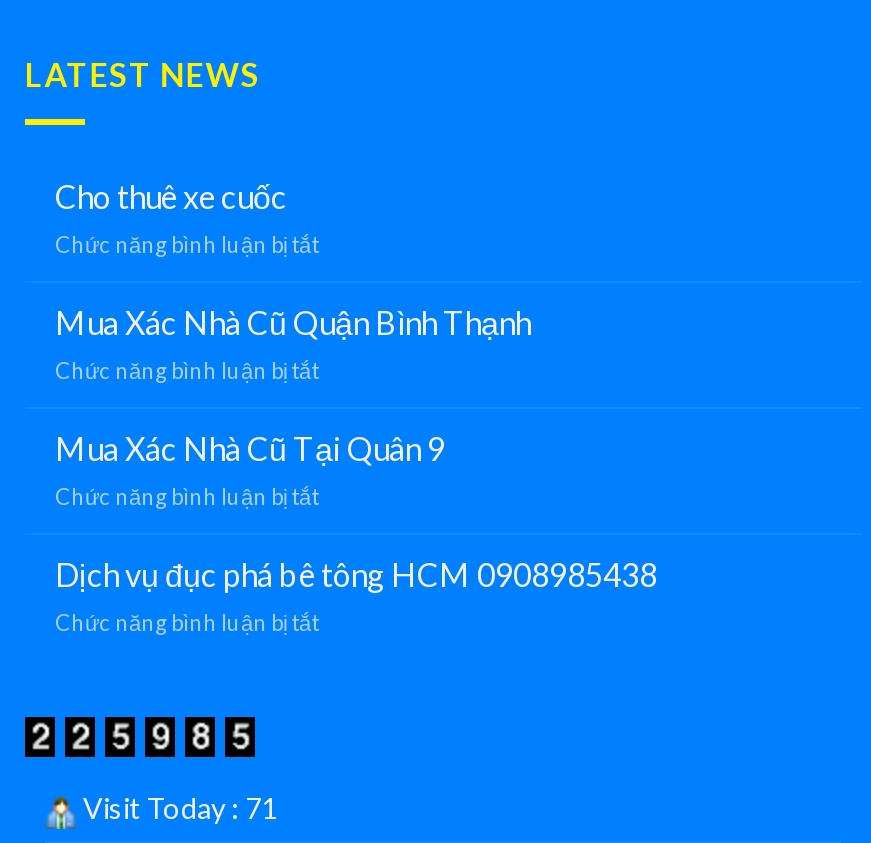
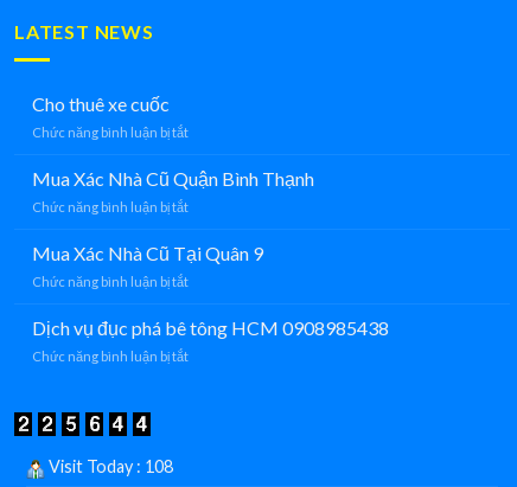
[77,792,277,826] Visit Today : 71 -> [45,457,173,477] Visit Today : 108

